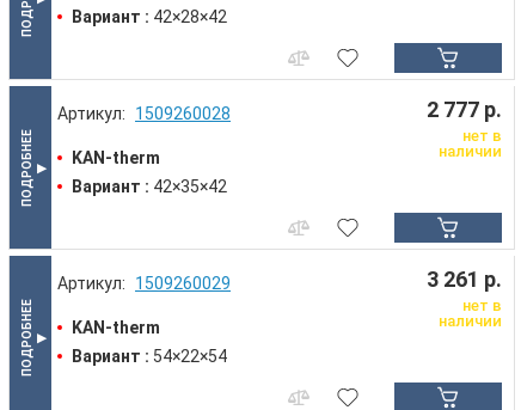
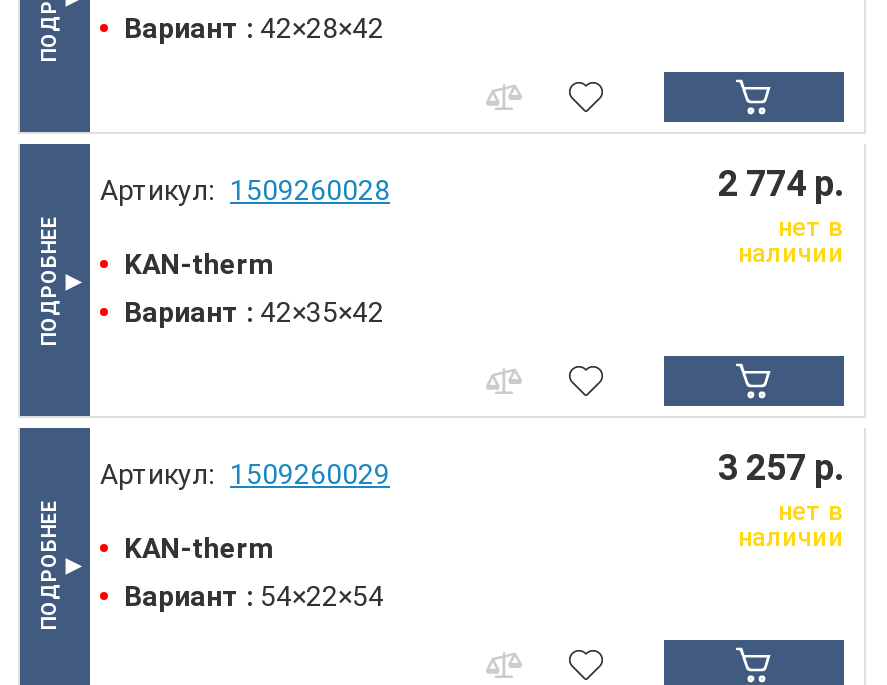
[427,97,502,122] 2 777 р. -> [718,162,844,204] 2 774 р.
[427,267,502,292] 3 261 р. -> [718,446,844,488] 3 257 р.

